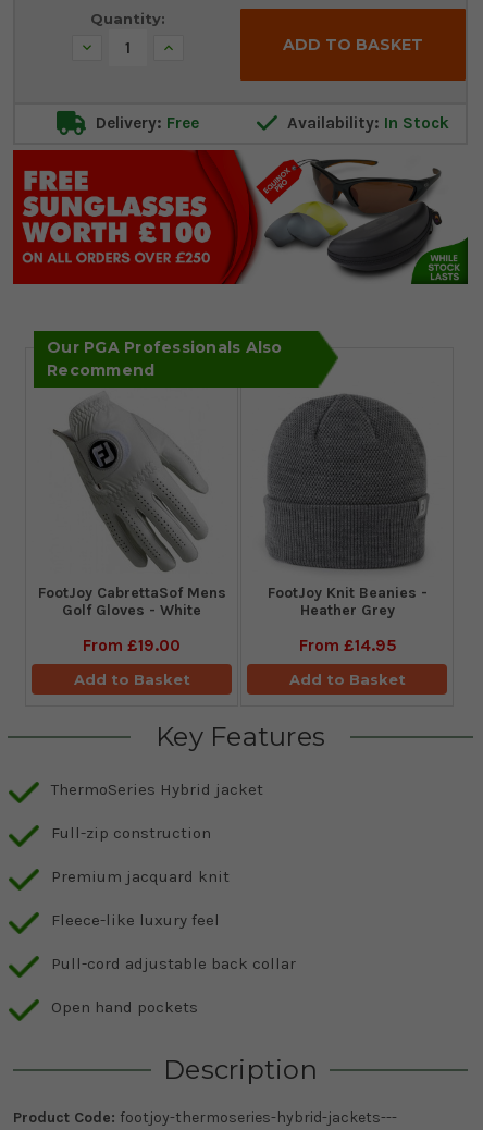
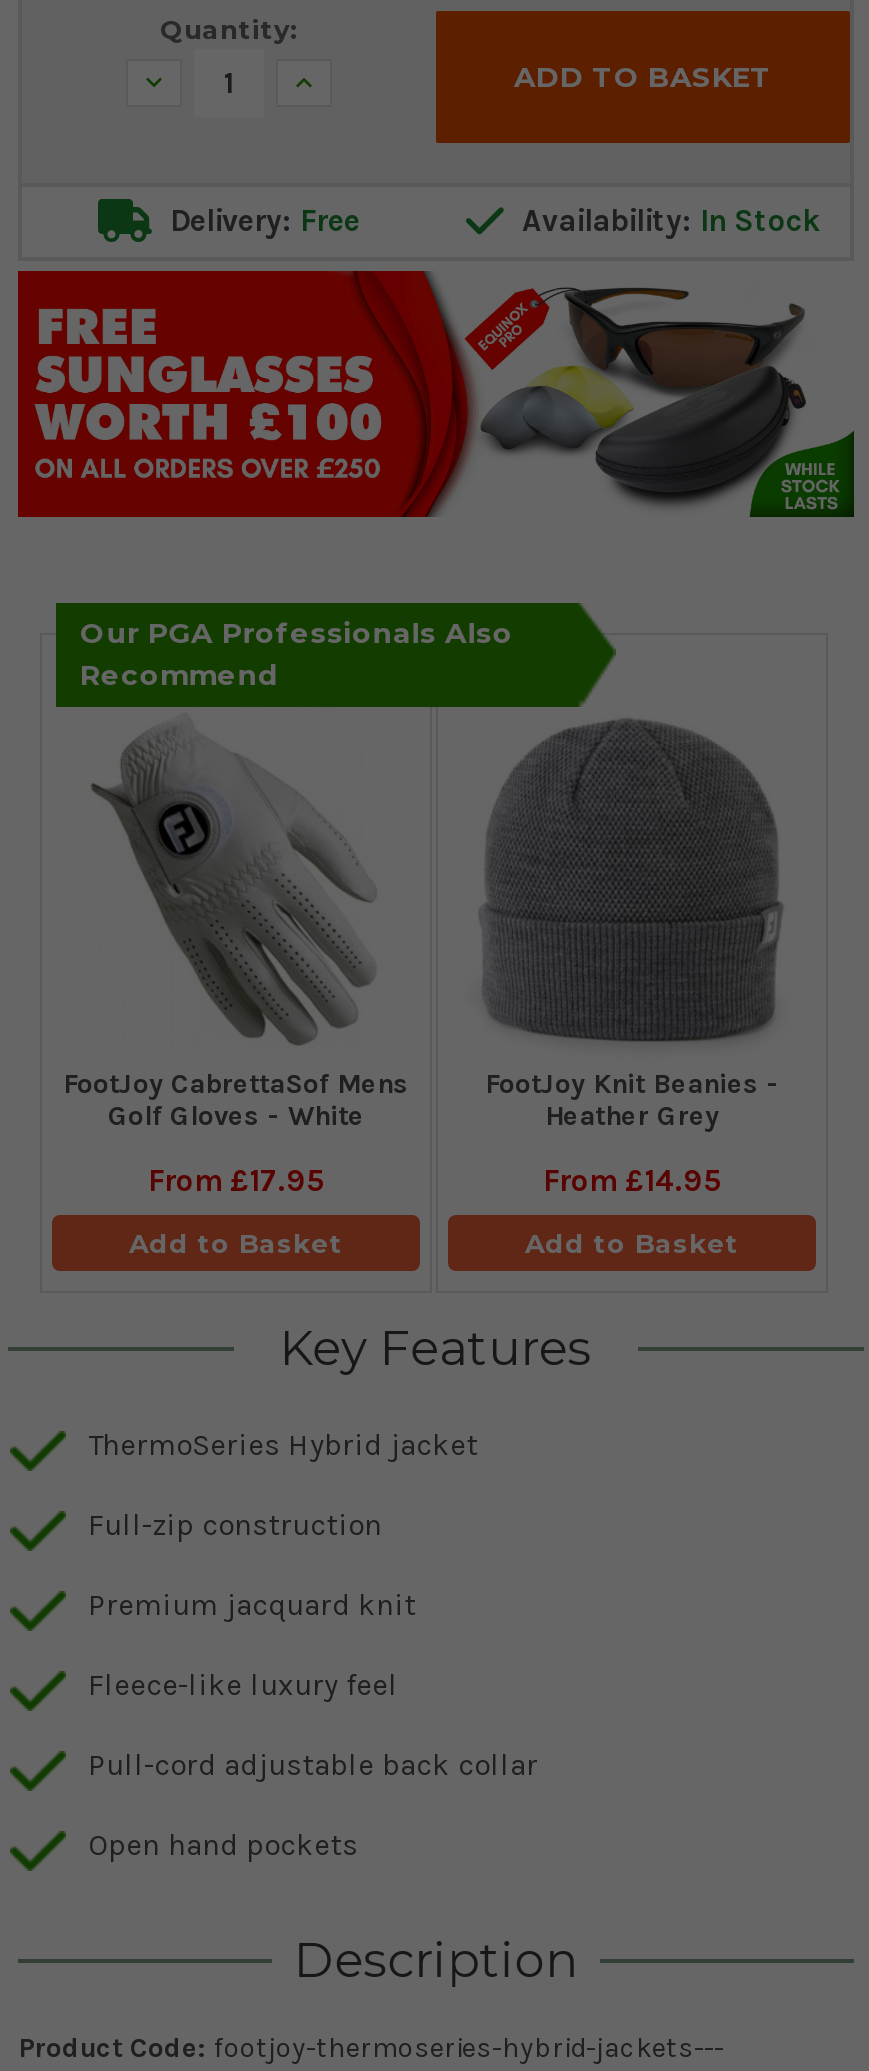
[83,636,181,656] From £19.00 -> [148,1163,324,1199] From £17.95

